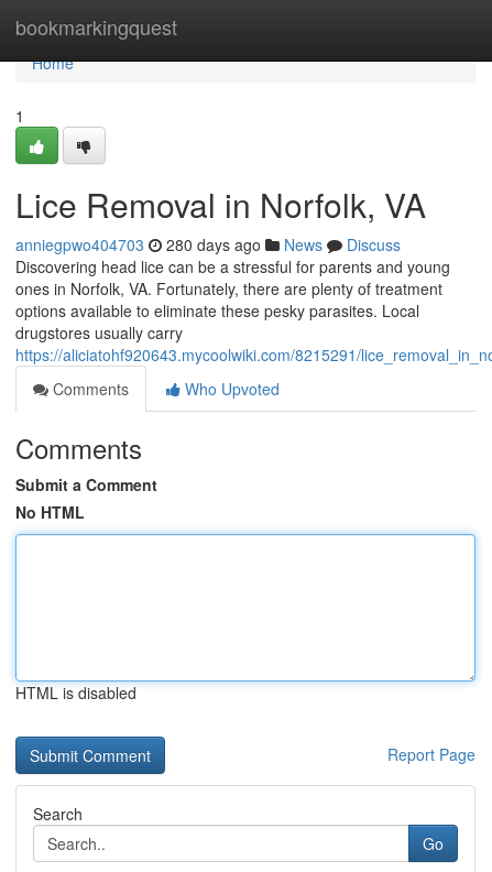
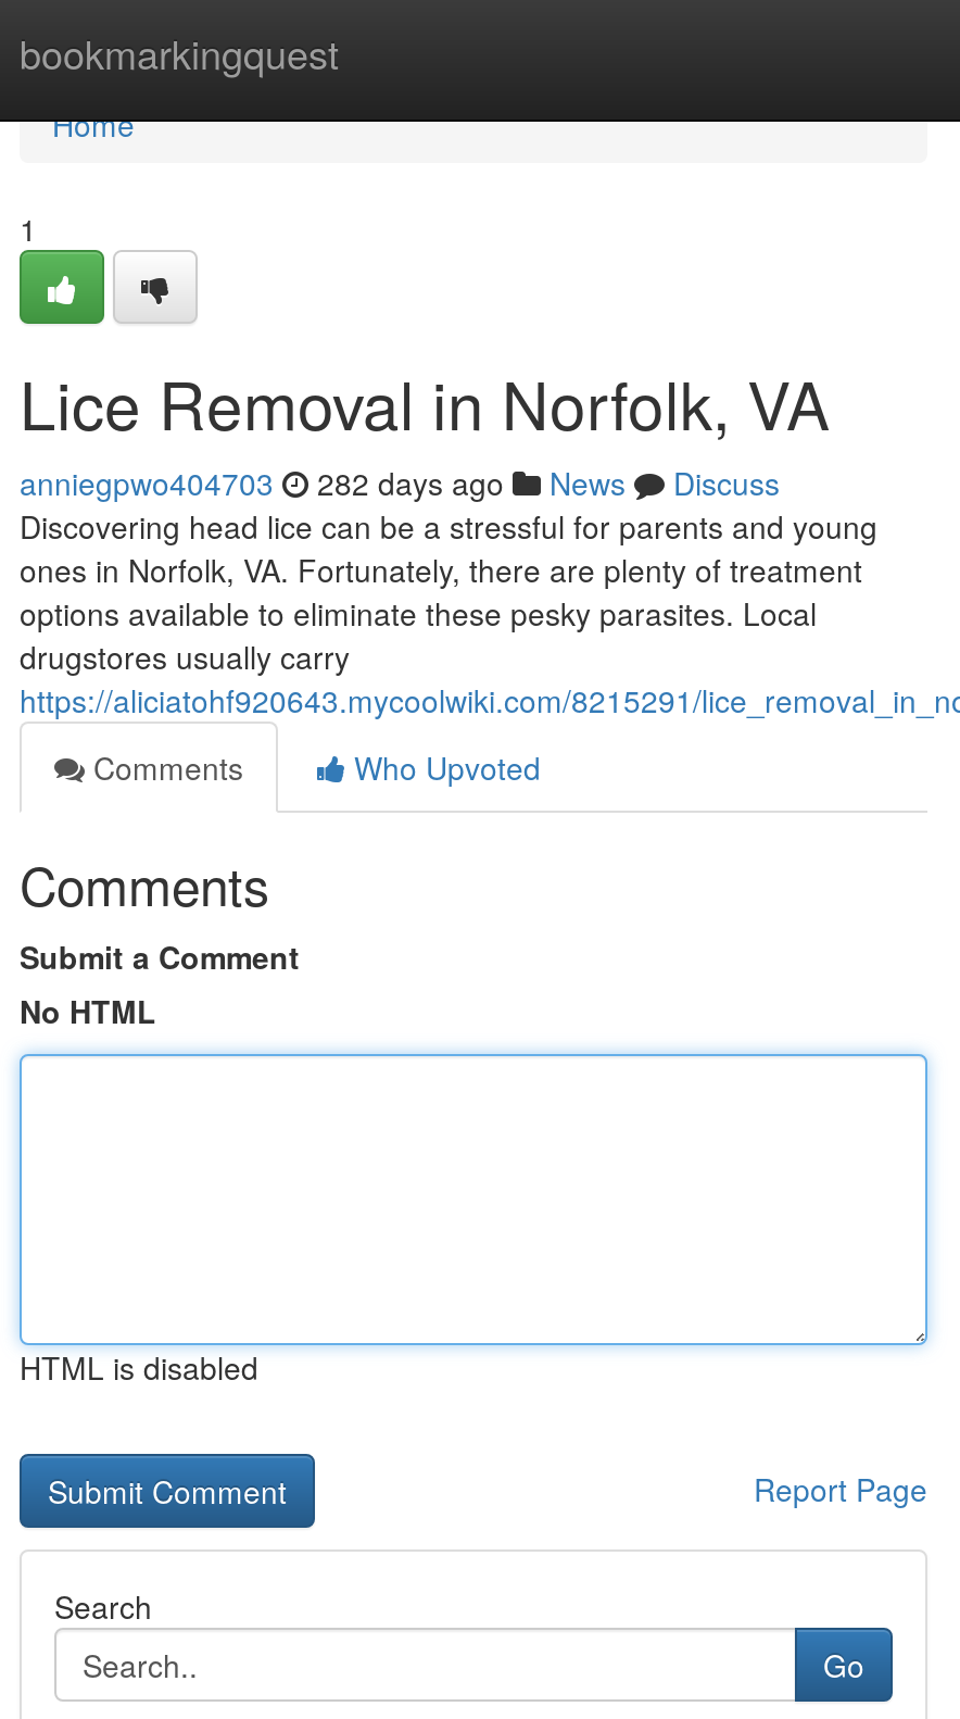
[15,233,401,255] anniegpwo404703 280 days ago News Discuss -> [20,461,780,504] anniegpwo404703 282 days ago News Discuss

